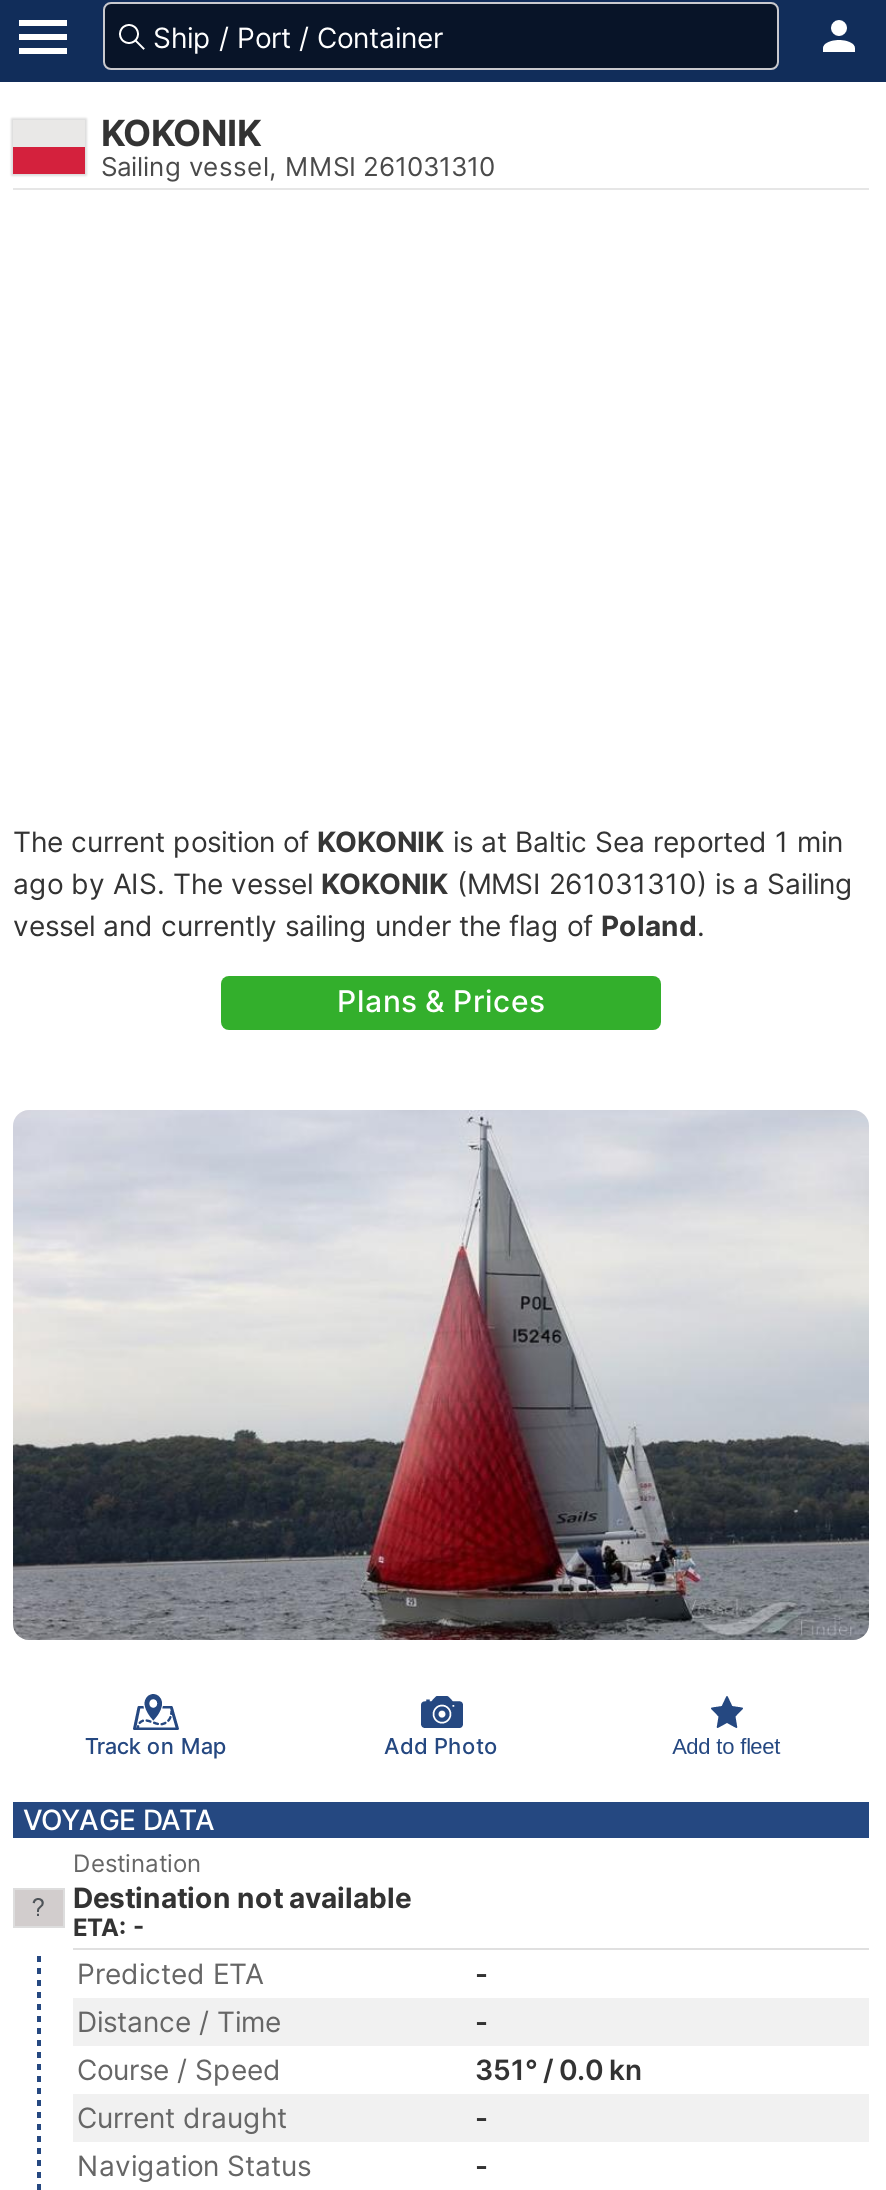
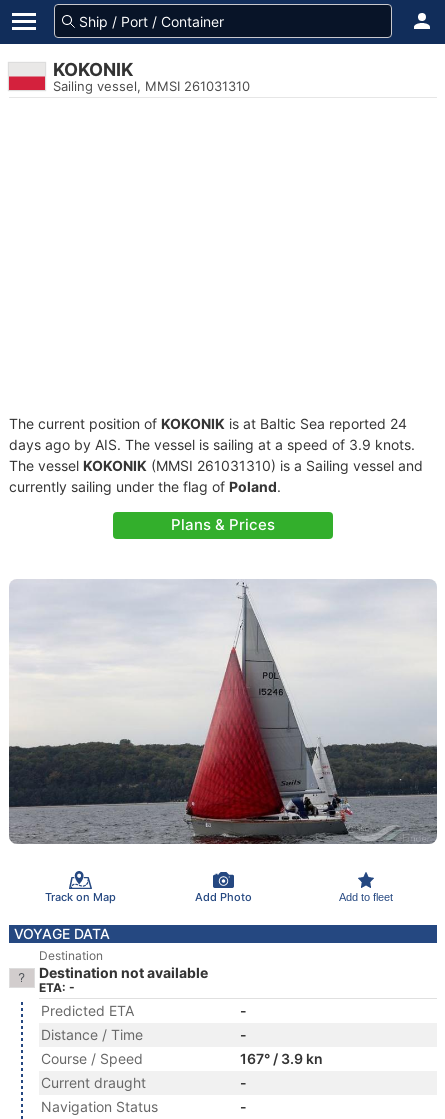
[13,824,853,942] The current position of KOKONIK is at Baltic Sea reported 1 min | ago by AIS. The vessel KOKONIK (MMSI 261031310) is a Sailing | vessel and currently sailing under the flag of Poland. -> [9,415,423,495] The current position of KOKONIK is at Baltic Sea reported 24 | days ago by AIS. The vessel is sailing at a speed of 3.9 knots. | The vessel KOKONIK (MMSI 261031310) is a Sailing vessel and | currently sailing under the flag of Poland.
[475,2052,643,2086] 351° / 0.0 kn -> [240,1050,323,1067] 167° / 3.9 kn

